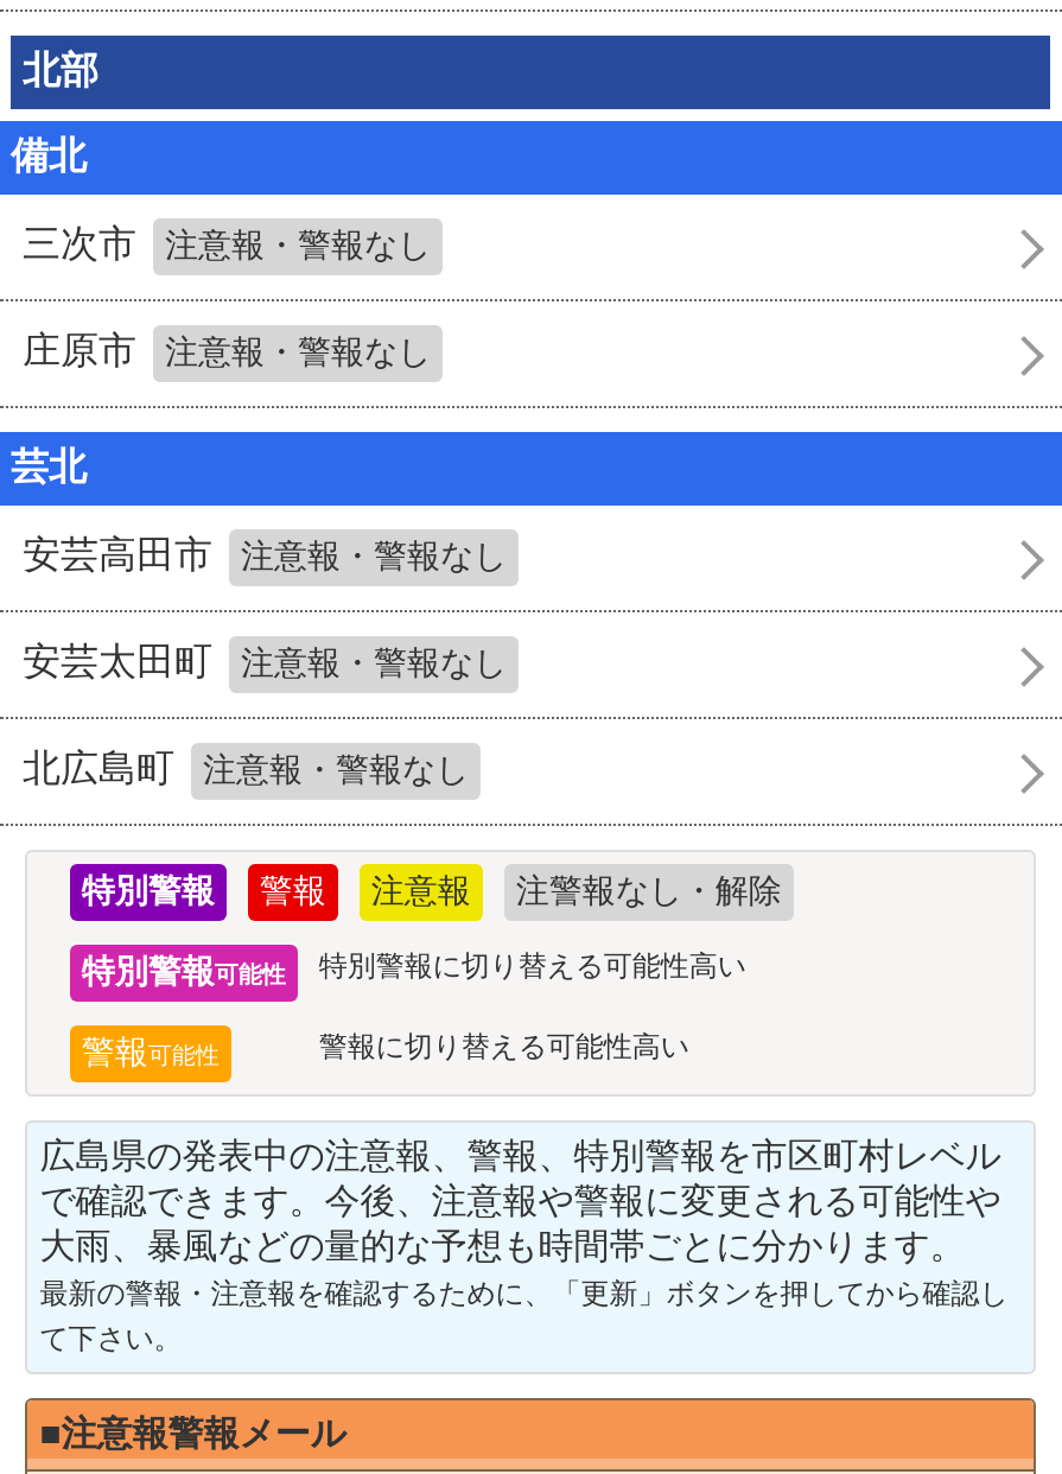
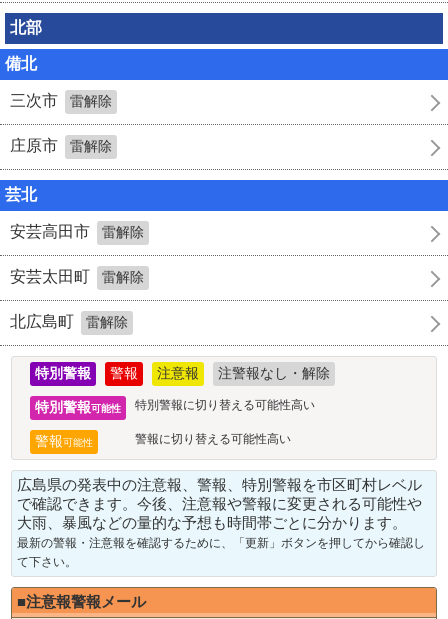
[165,225,431,263] 注意報・警報なし -> [70,93,112,109] 雷解除
[165,332,431,370] 注意報・警報なし -> [70,138,112,154] 雷解除
[241,536,507,574] 注意報・警報なし -> [102,224,144,240] 雷解除
[241,643,507,681] 注意報・警報なし -> [102,269,144,285] 雷解除
[203,750,469,788] 注意報・警報なし -> [86,314,128,330] 雷解除

